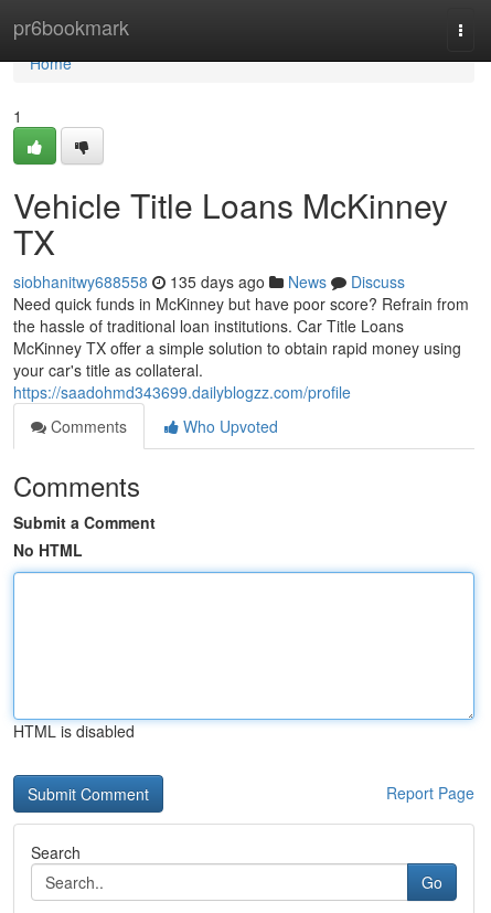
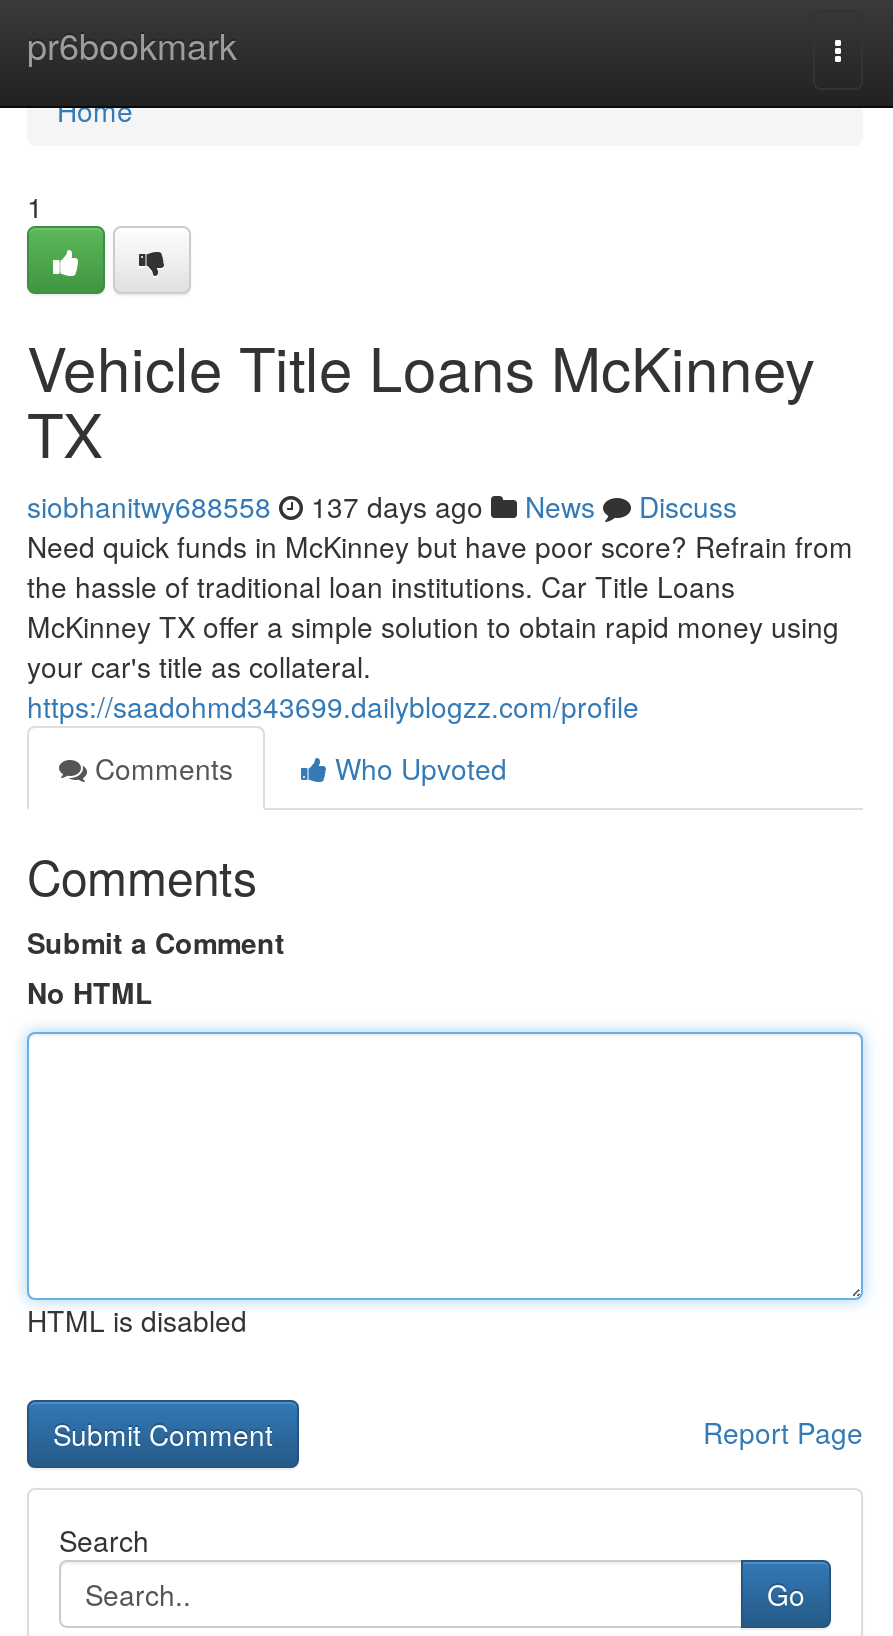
[13,270,405,293] siobhanitwy688558 135 days ago News Discuss -> [27,486,737,526] siobhanitwy688558 137 days ago News Discuss

